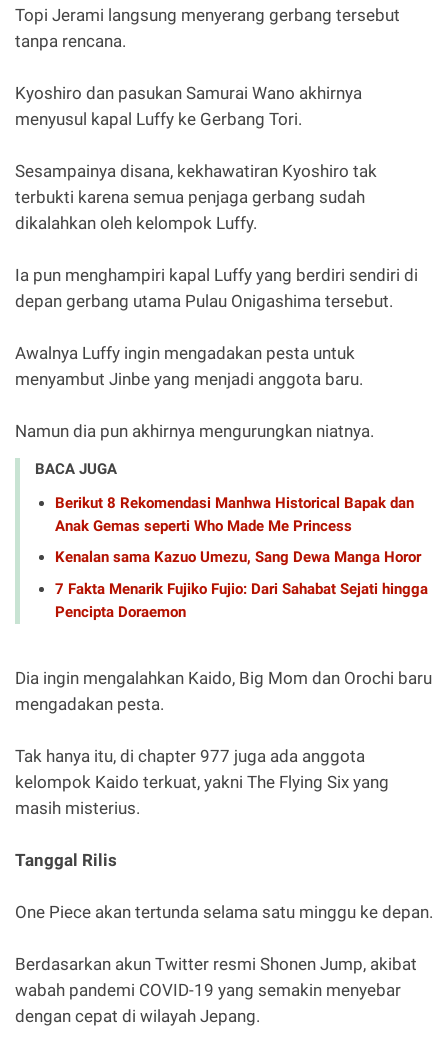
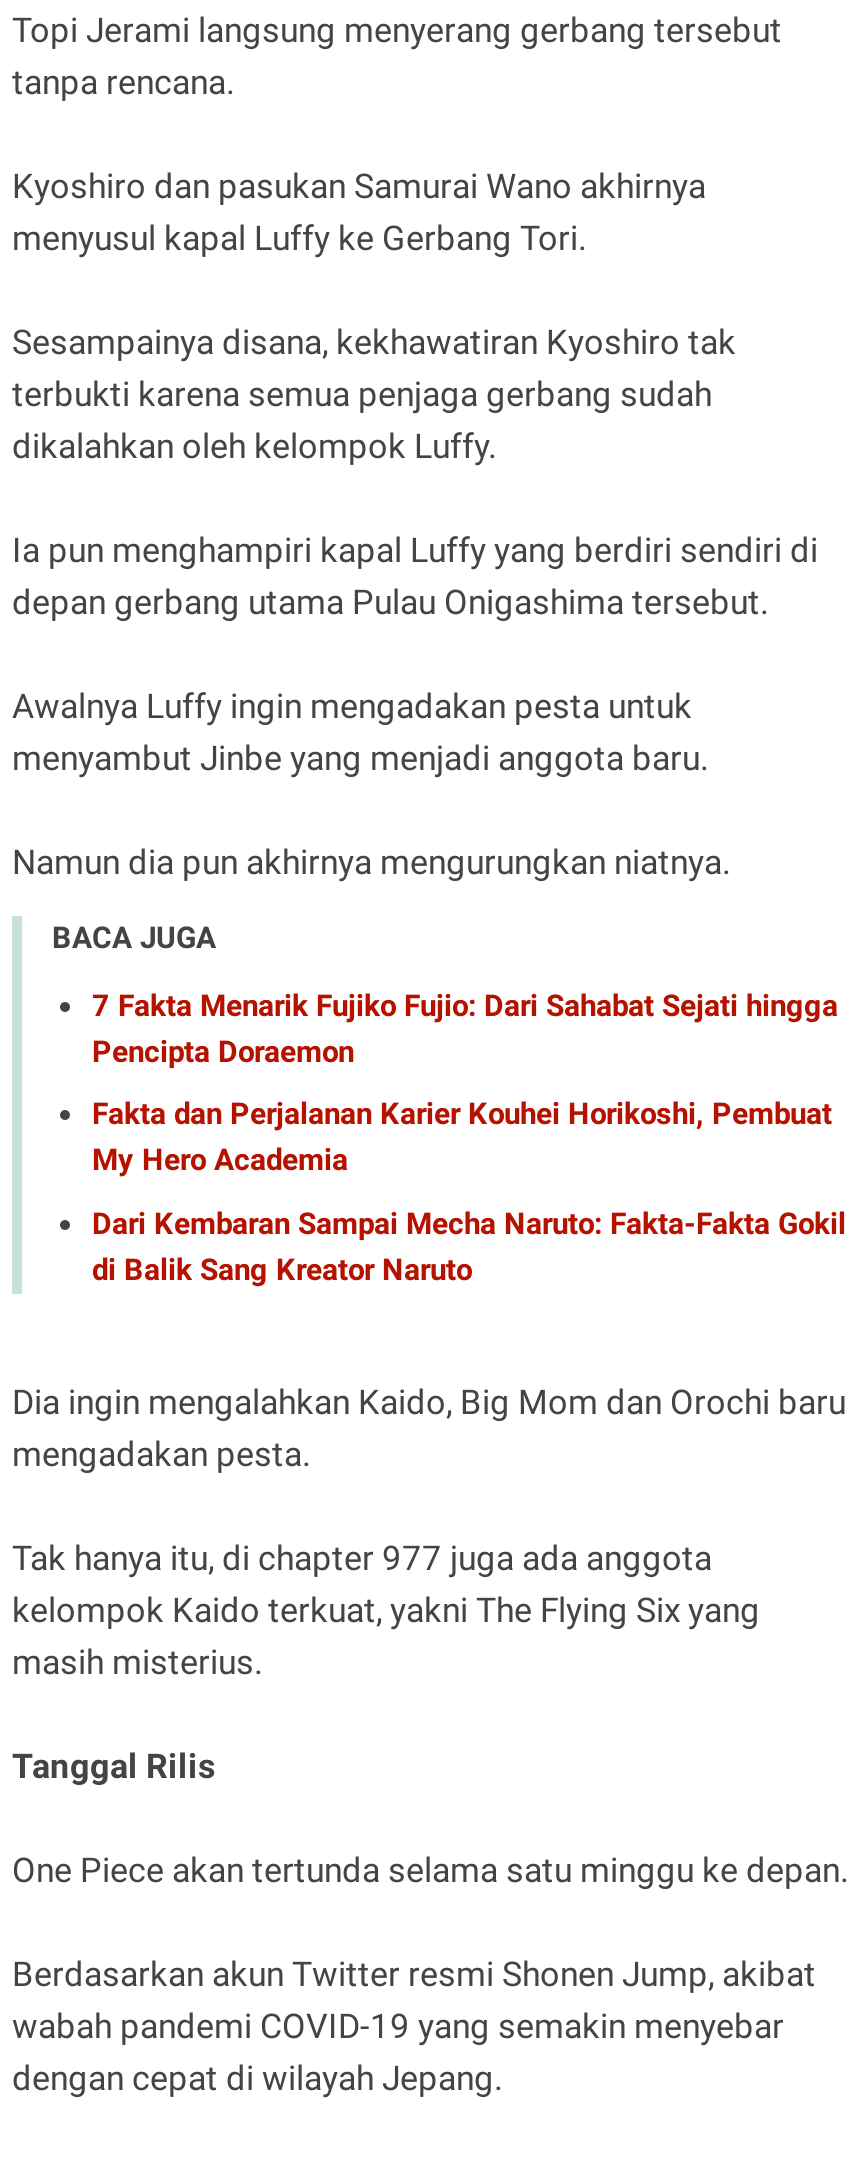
[55,494,421,566] Berikut 8 Rekomendasi Manhwa Historical Bapak dan | Anak Gemas seperti Who Made Me Princess | Kenalan sama Kazuo Umezu, Sang Dewa Manga Horor -> none
moved [55,580,428,621] -> [92,987,838,1069]: 7 Fakta Menarik Fujiko Fujio: Dari Sahabat Sejati hingga | Pencipta Doraemon
none -> [92,1096,846,1287] Fakta dan Perjalanan Karier Kouhei Horikoshi, Pembuat | My Hero Academia | Dari Kembaran Sampai Mecha Naruto: Fakta-Fakta Gokil | di Balik Sang Kreator Naruto

